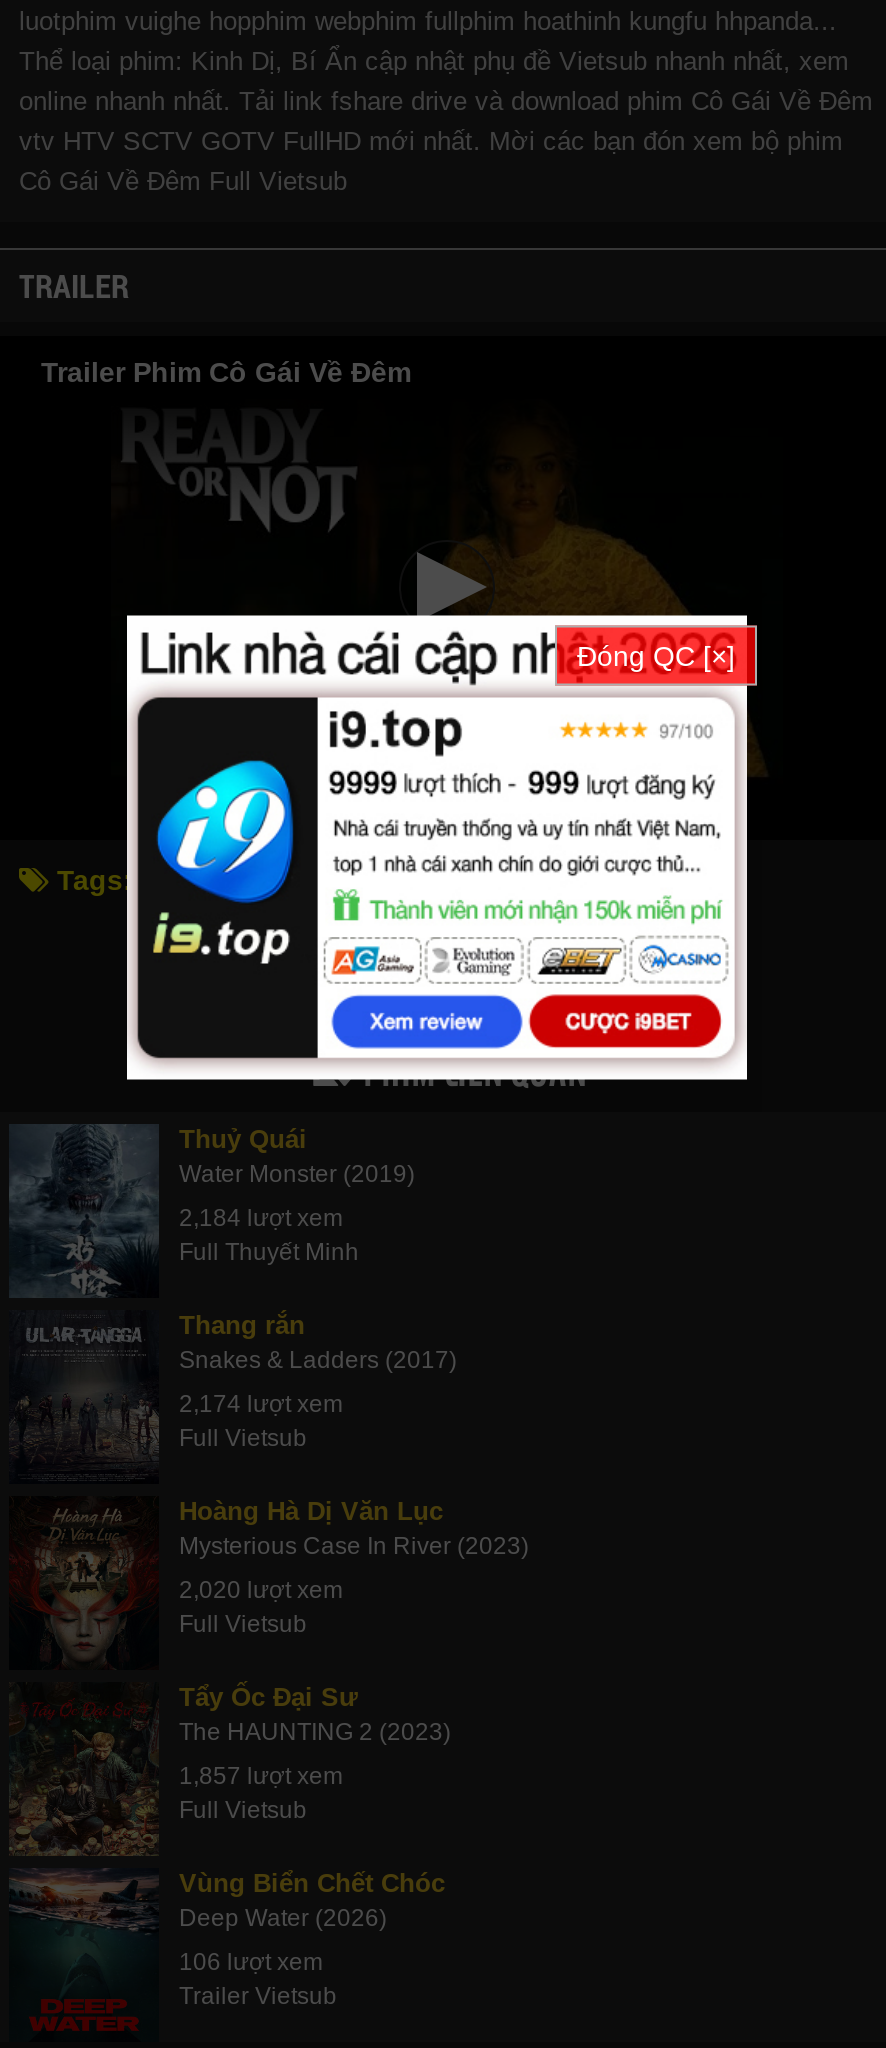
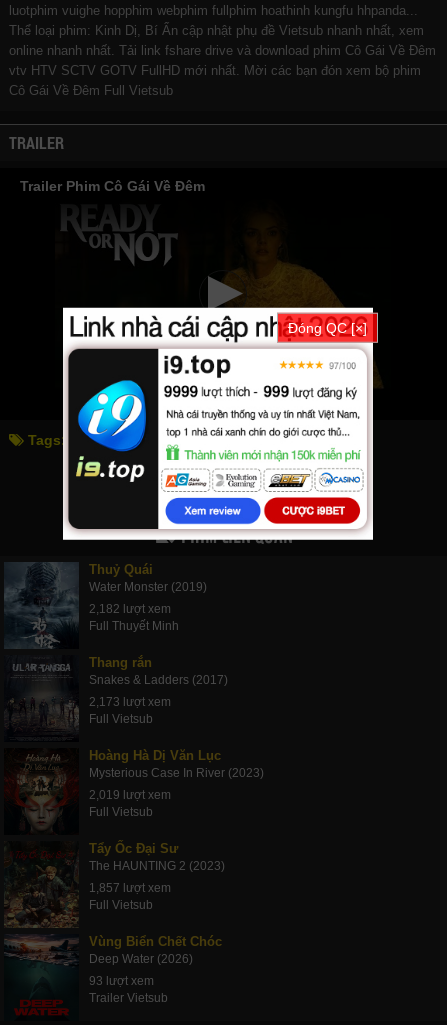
[179,1204,343,1232] 2,184 lượt xem -> [89,602,171,616] 2,182 lượt xem
[179,1390,343,1418] 2,174 lượt xem -> [89,695,171,709] 2,173 lượt xem
[179,1576,343,1604] 2,020 lượt xem -> [89,788,171,802] 2,019 lượt xem
[179,1948,323,1976] 106 lượt xem -> [89,974,154,988] 93 lượt xem

